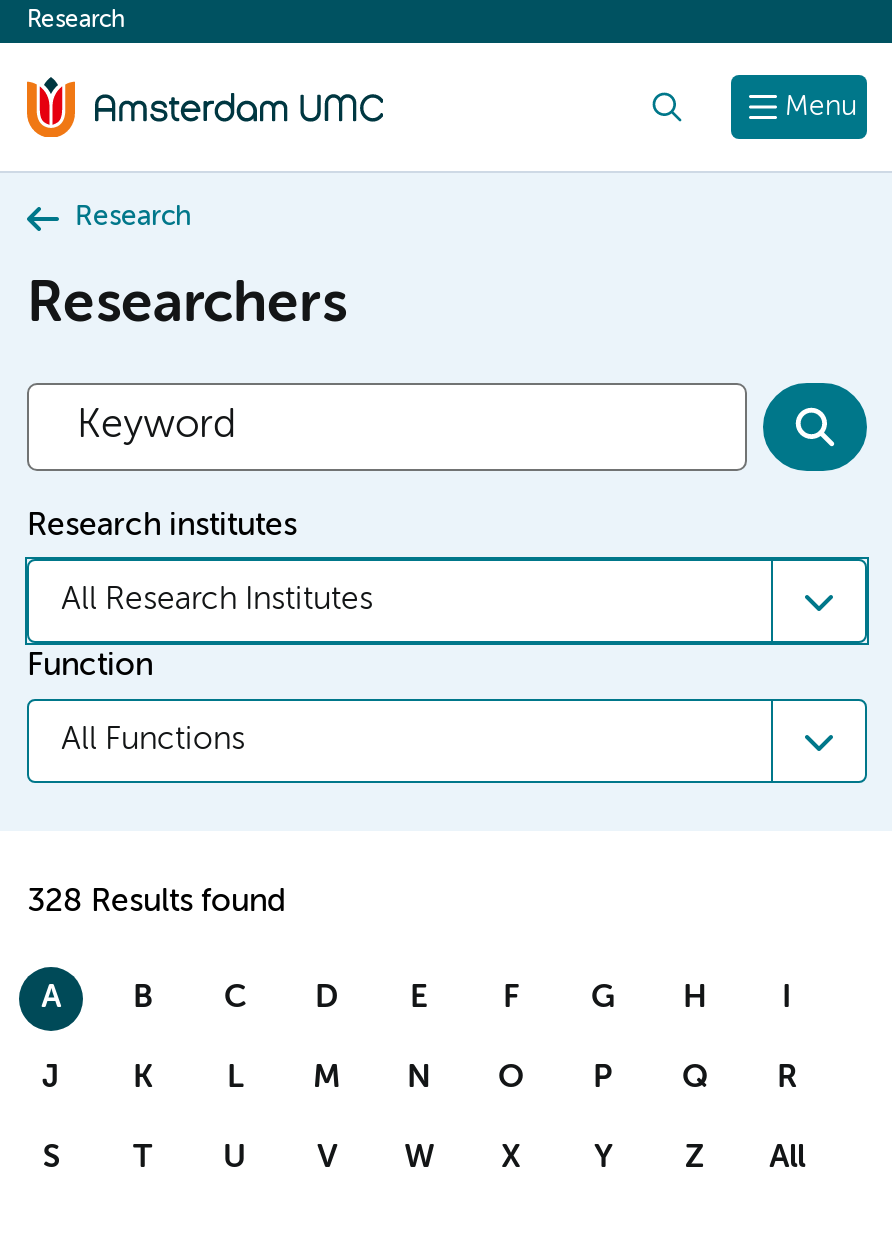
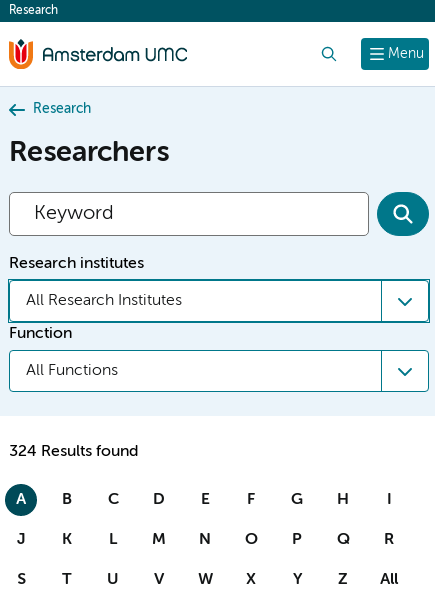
[27,886,285,918] 328 Results found -> [9,444,138,460] 324 Results found

